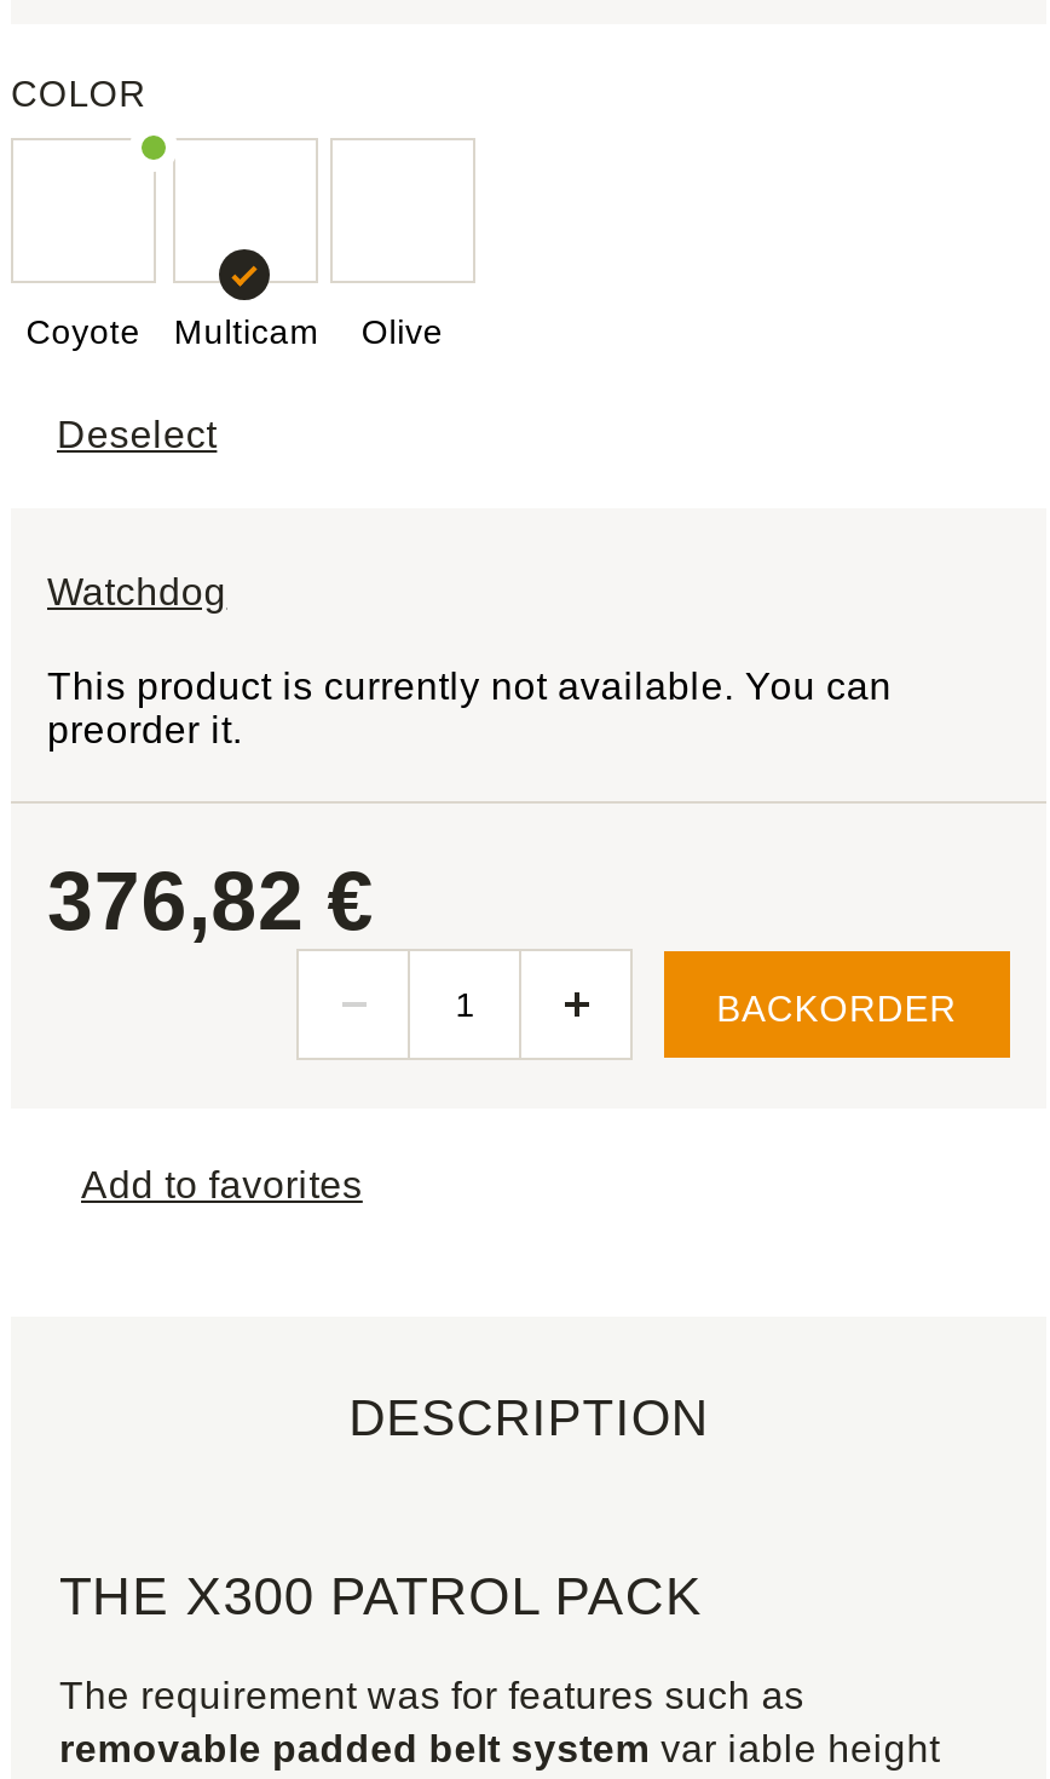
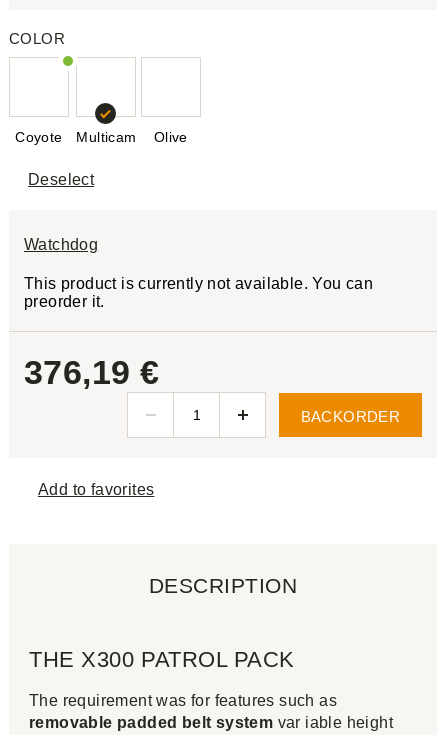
[47,854,374,946] 376,82 € -> [24,353,159,391] 376,19 €

